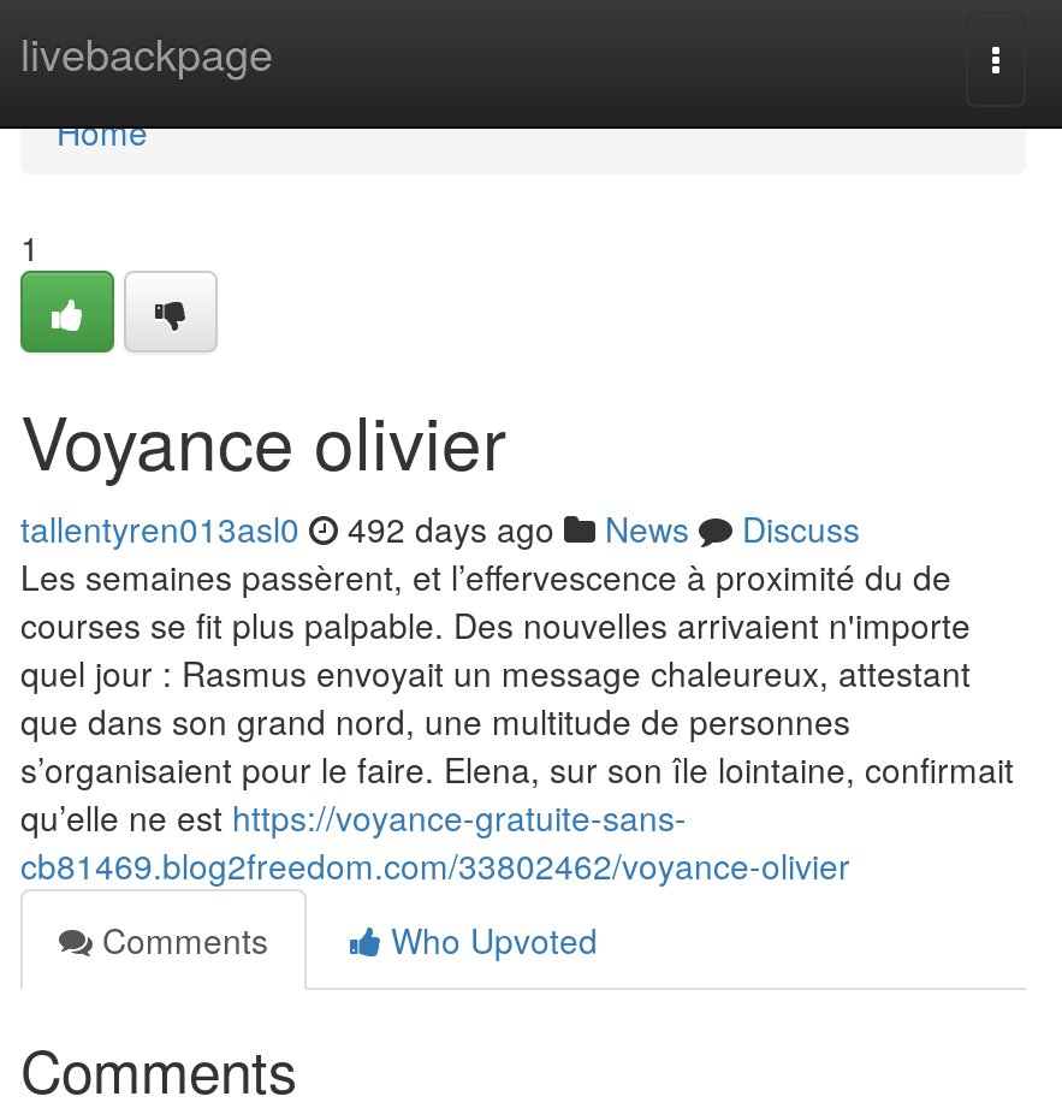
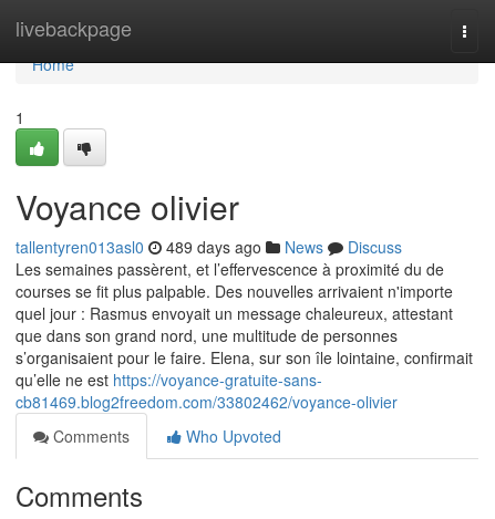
[20,504,860,552] tallentyren013asl0 492 days ago News Discuss -> [16,236,402,258] tallentyren013asl0 489 days ago News Discuss

